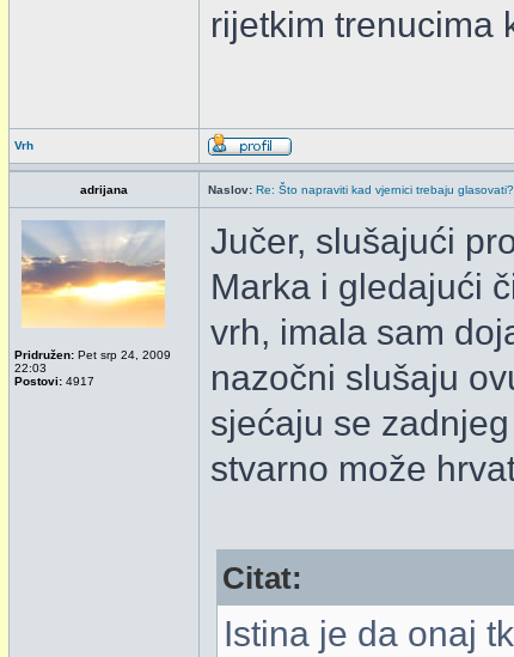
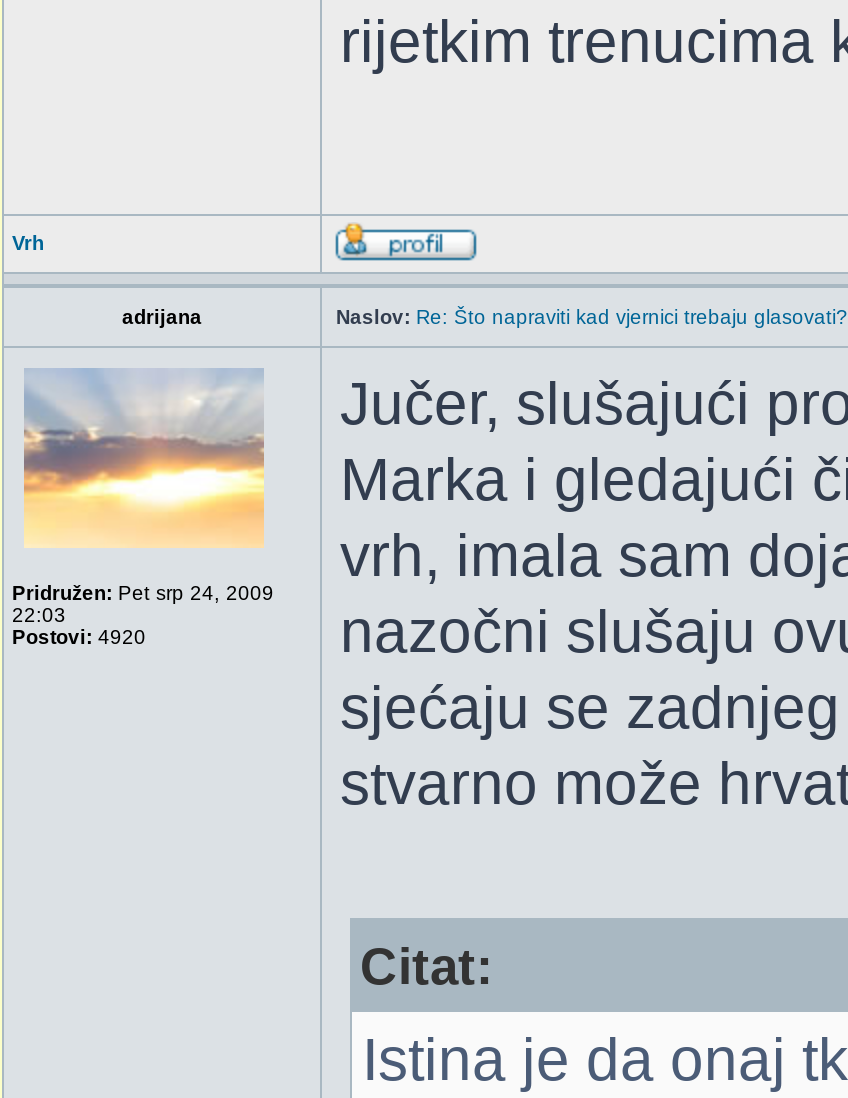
[14,375,94,388] Postovi: 4917 -> [12,626,146,648] Postovi: 4920

